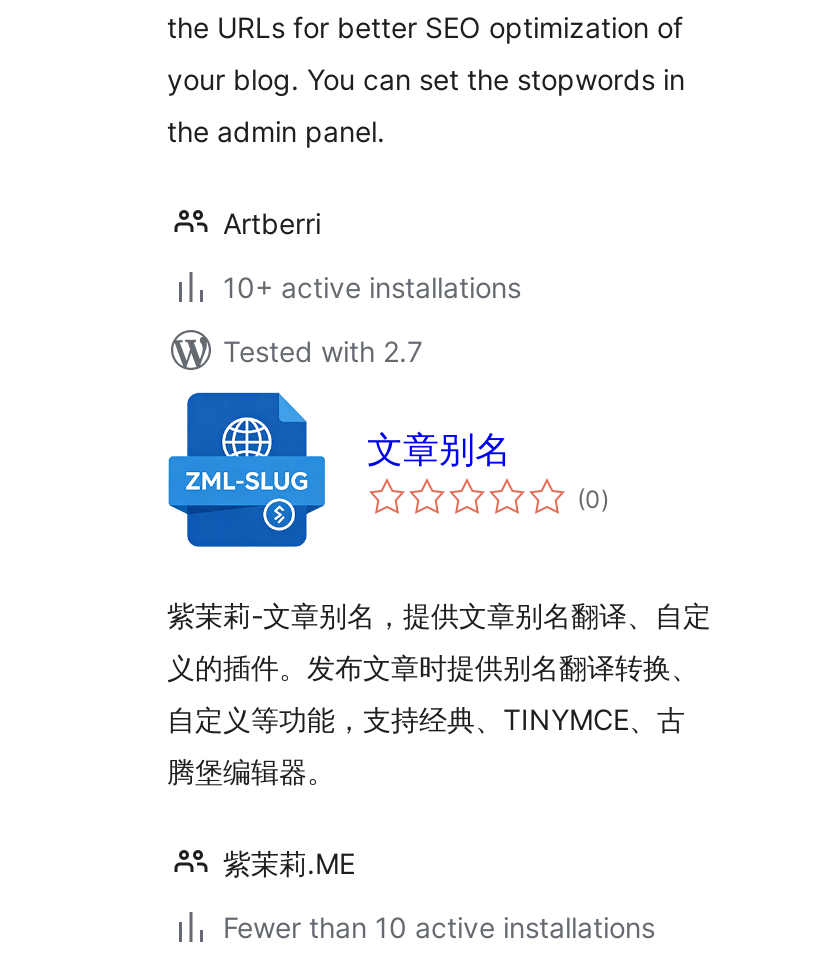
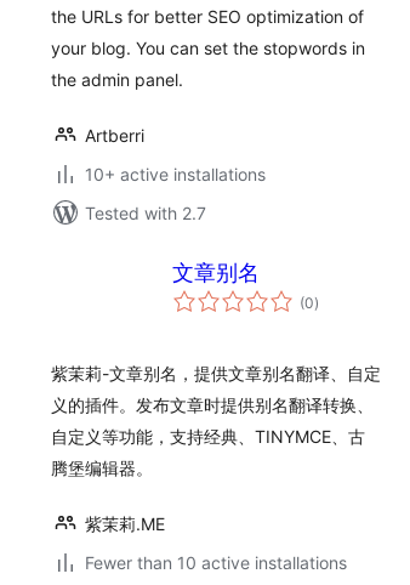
[167,390,327,550] [image] -> none

